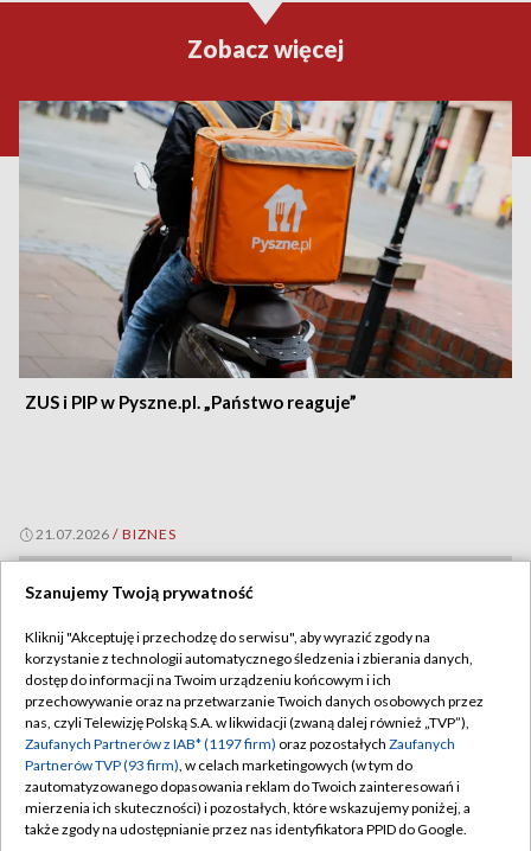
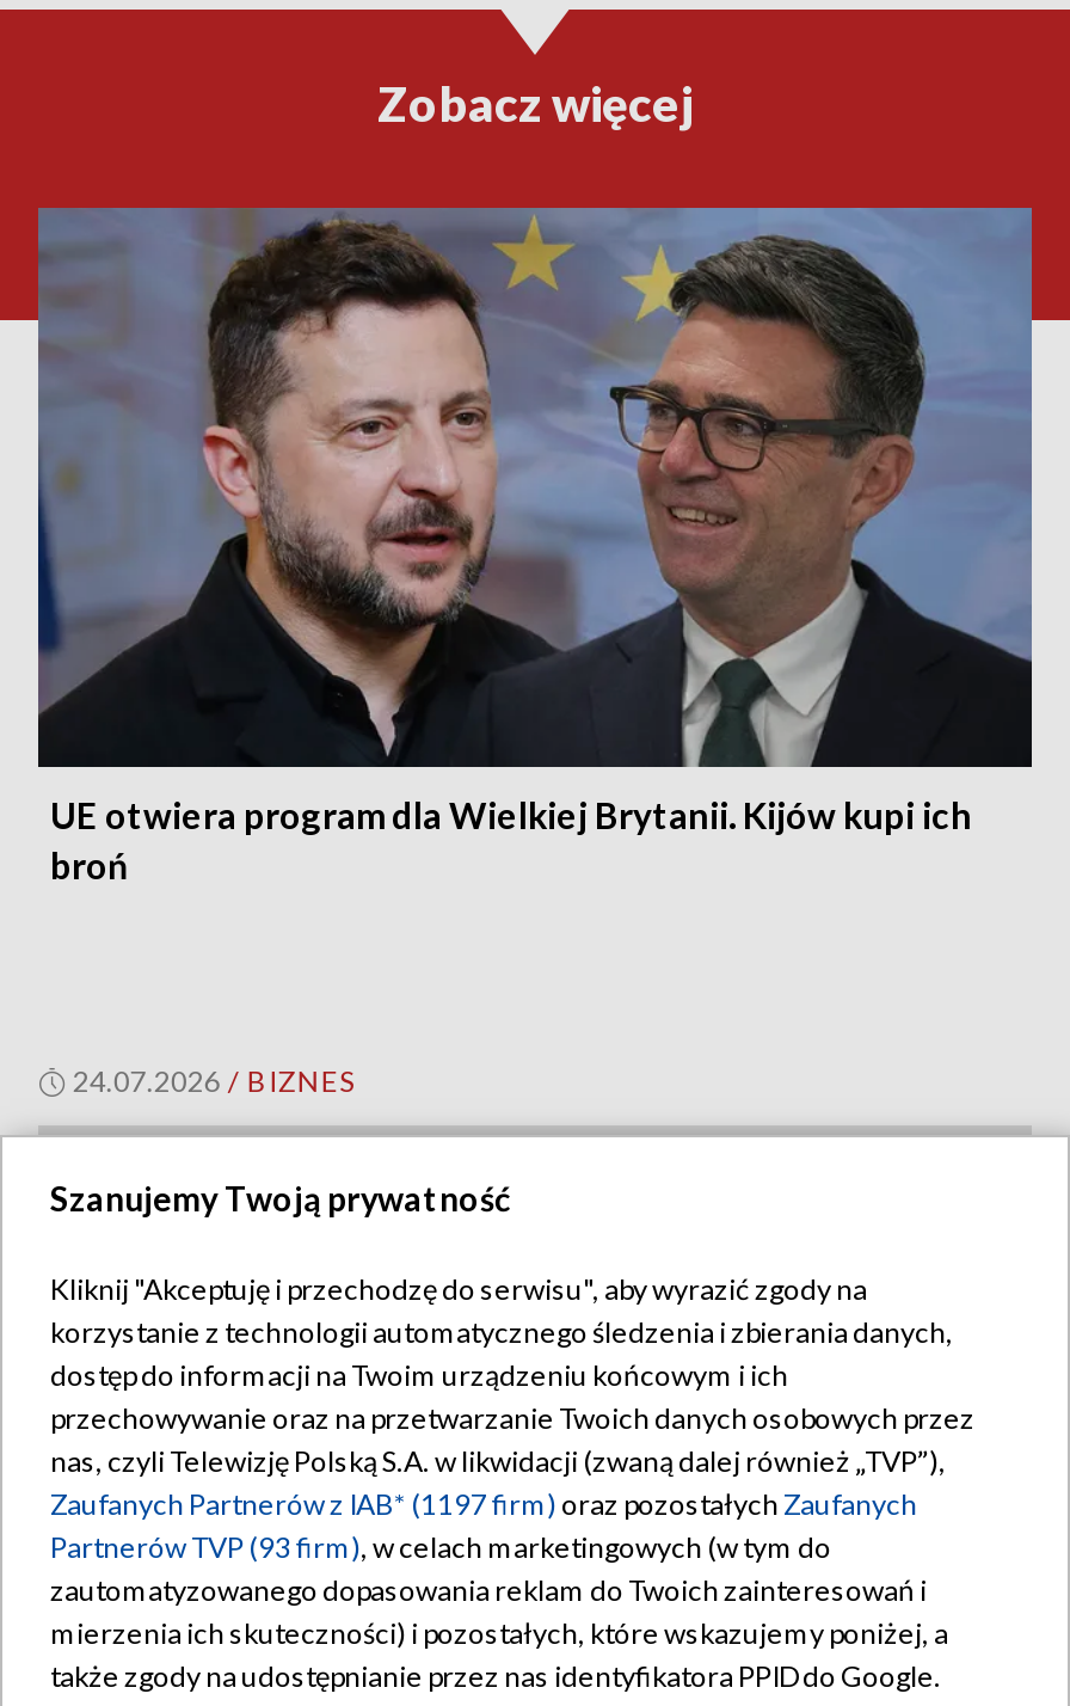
[18,100,513,412] [image] | ZUS i PIP w Pyszne.pl. „Państwo reaguje” -> [36,205,1034,886] [image] | UE otwiera program dla Wielkiej Brytanii. Kijów kupi ich | broń
[36,525,177,543] 21.07.2026 / BIZNES -> [73,1063,357,1099] 24.07.2026 / BIZNES

